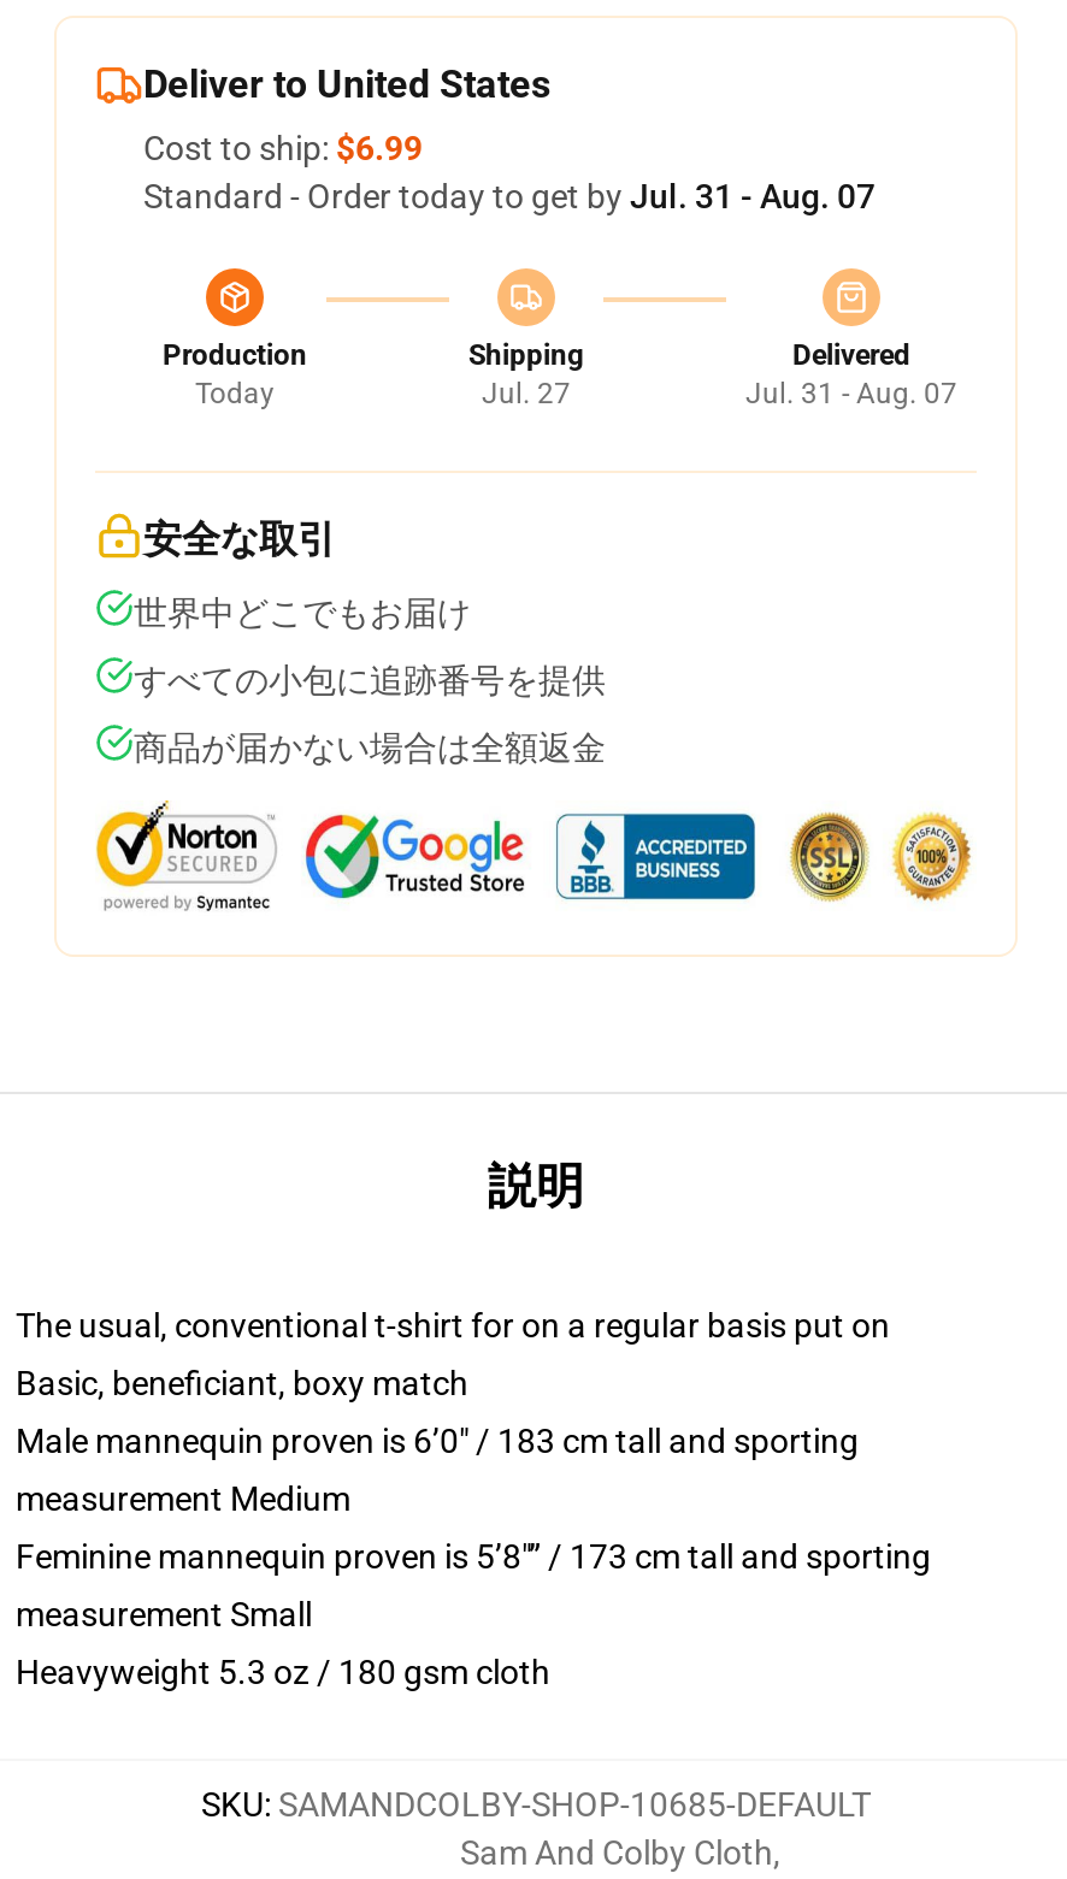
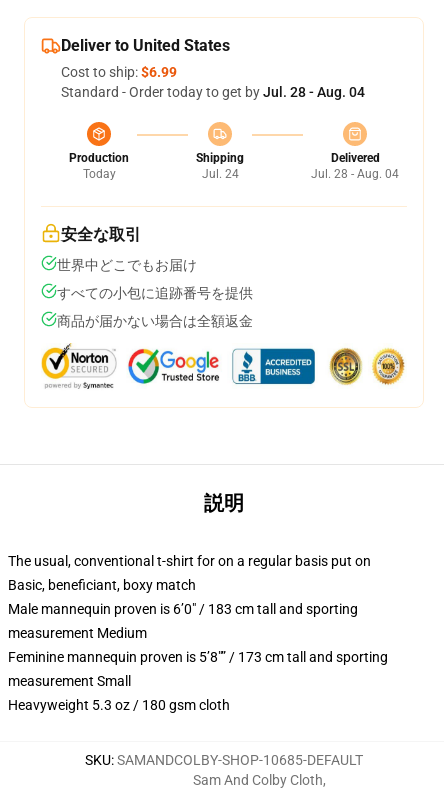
[143,177,876,215] Standard - Order today to get by Jul. 31 - Aug. 07 -> [61,84,365,100] Standard - Order today to get by Jul. 28 - Aug. 04
[482,377,571,410] Jul. 27 -> [201,167,238,181] Jul. 24
[745,377,957,410] Jul. 31 - Aug. 07 -> [311,167,399,181] Jul. 28 - Aug. 04

